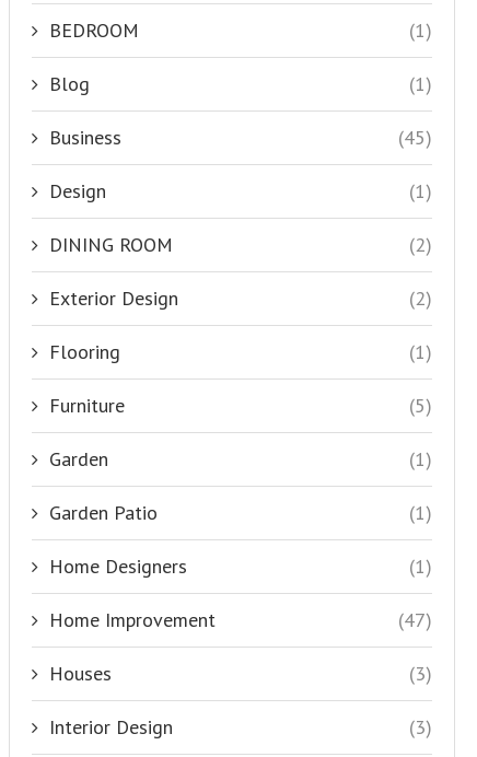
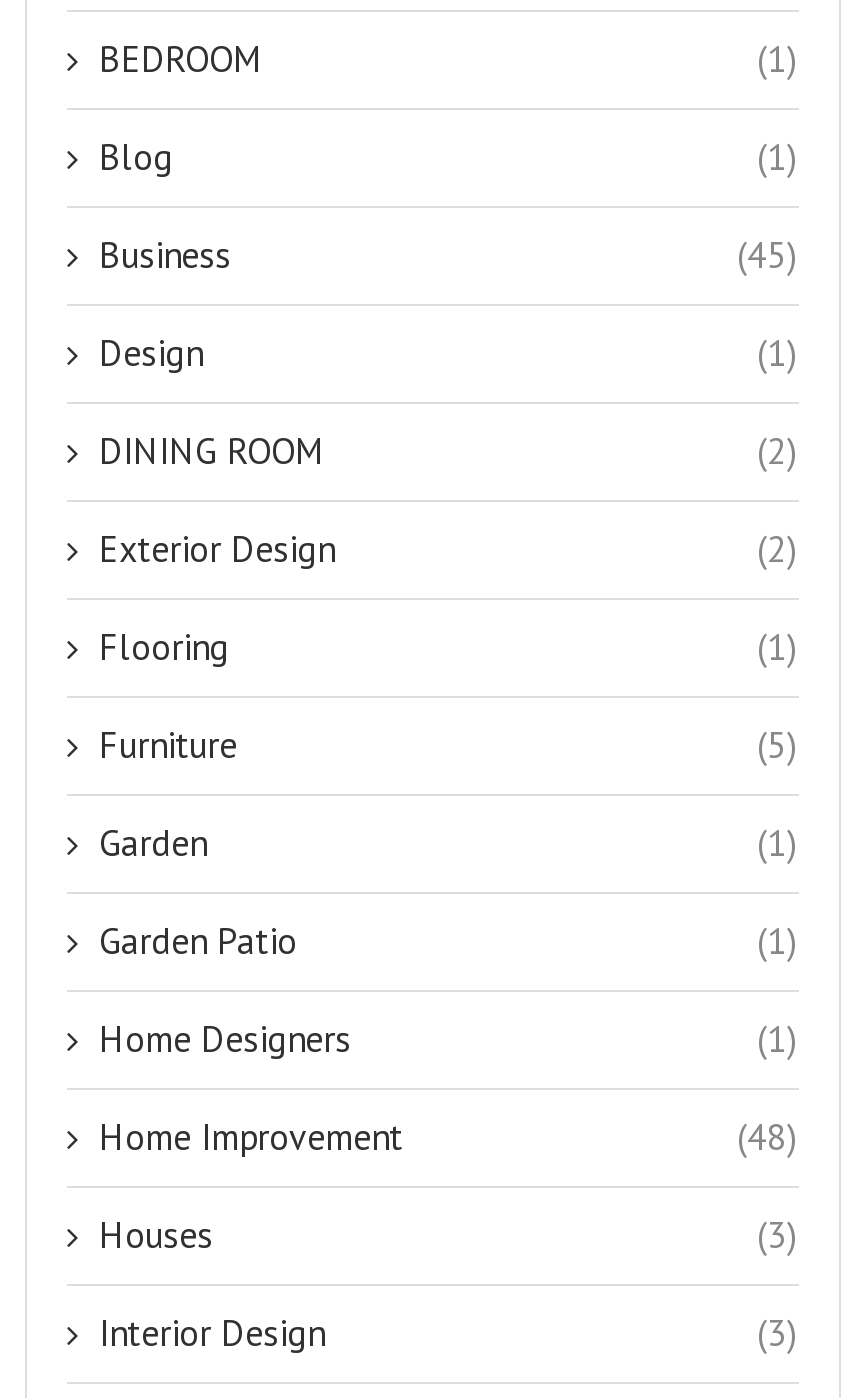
[398,607,432,632] (47) -> [737,1114,799,1160] (48)

